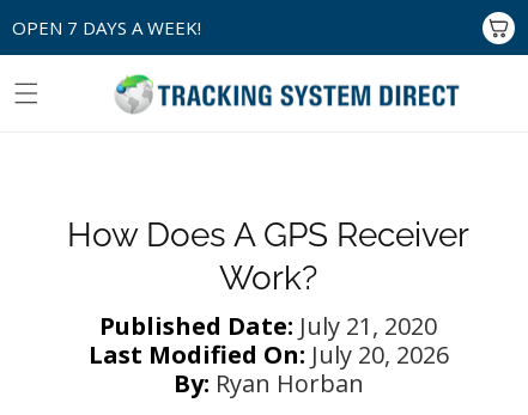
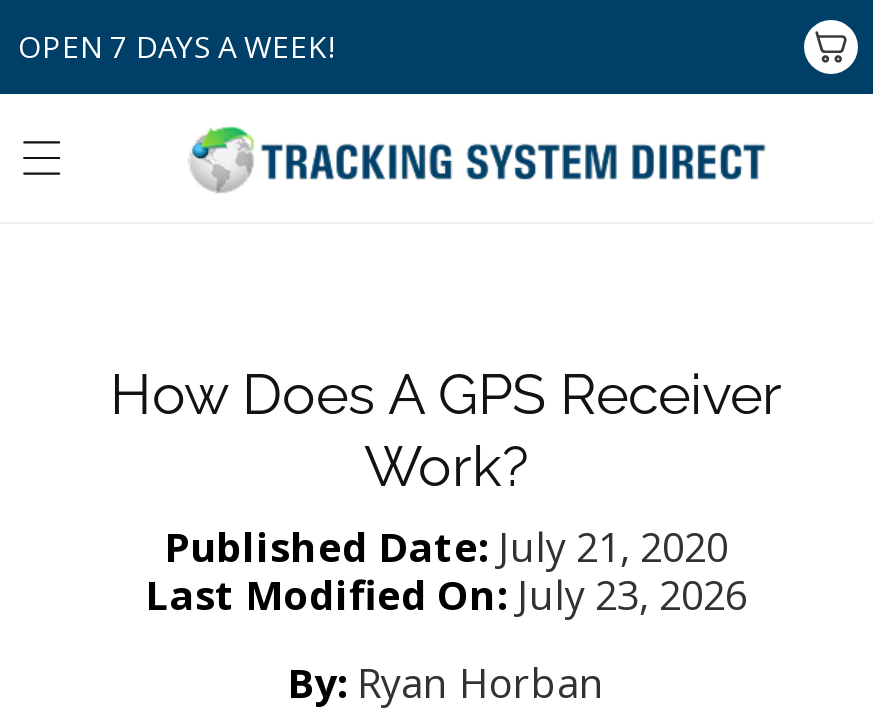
[88,338,448,371] Last Modified On: July 20, 2026 -> [145,568,747,622] Last Modified On: July 23, 2026

